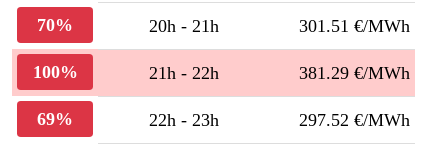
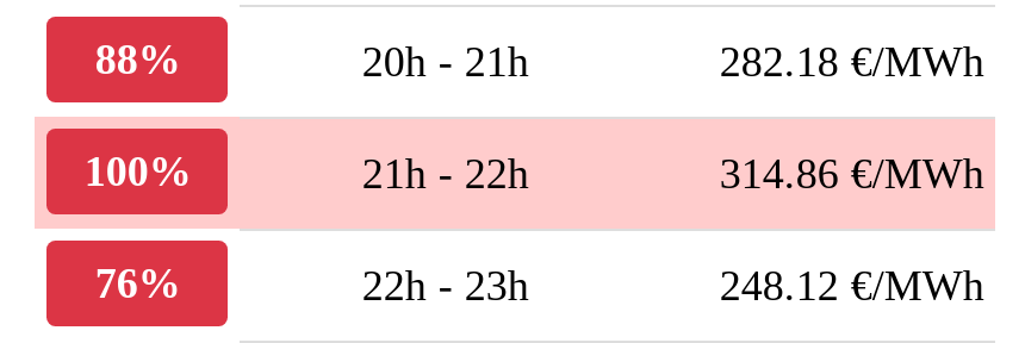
[37,15,73,35] 70% -> [95,35,181,82] 88%
[299,16,410,36] 301.51 €/MWh -> [720,37,984,85] 282.18 €/MWh
[299,63,410,83] 381.29 €/MWh -> [720,149,984,197] 314.86 €/MWh
[37,109,73,129] 69% -> [95,259,181,306] 76%
[299,110,410,130] 297.52 €/MWh -> [720,261,984,309] 248.12 €/MWh

